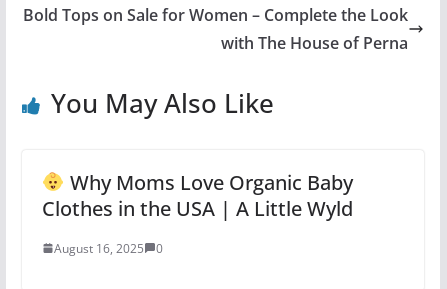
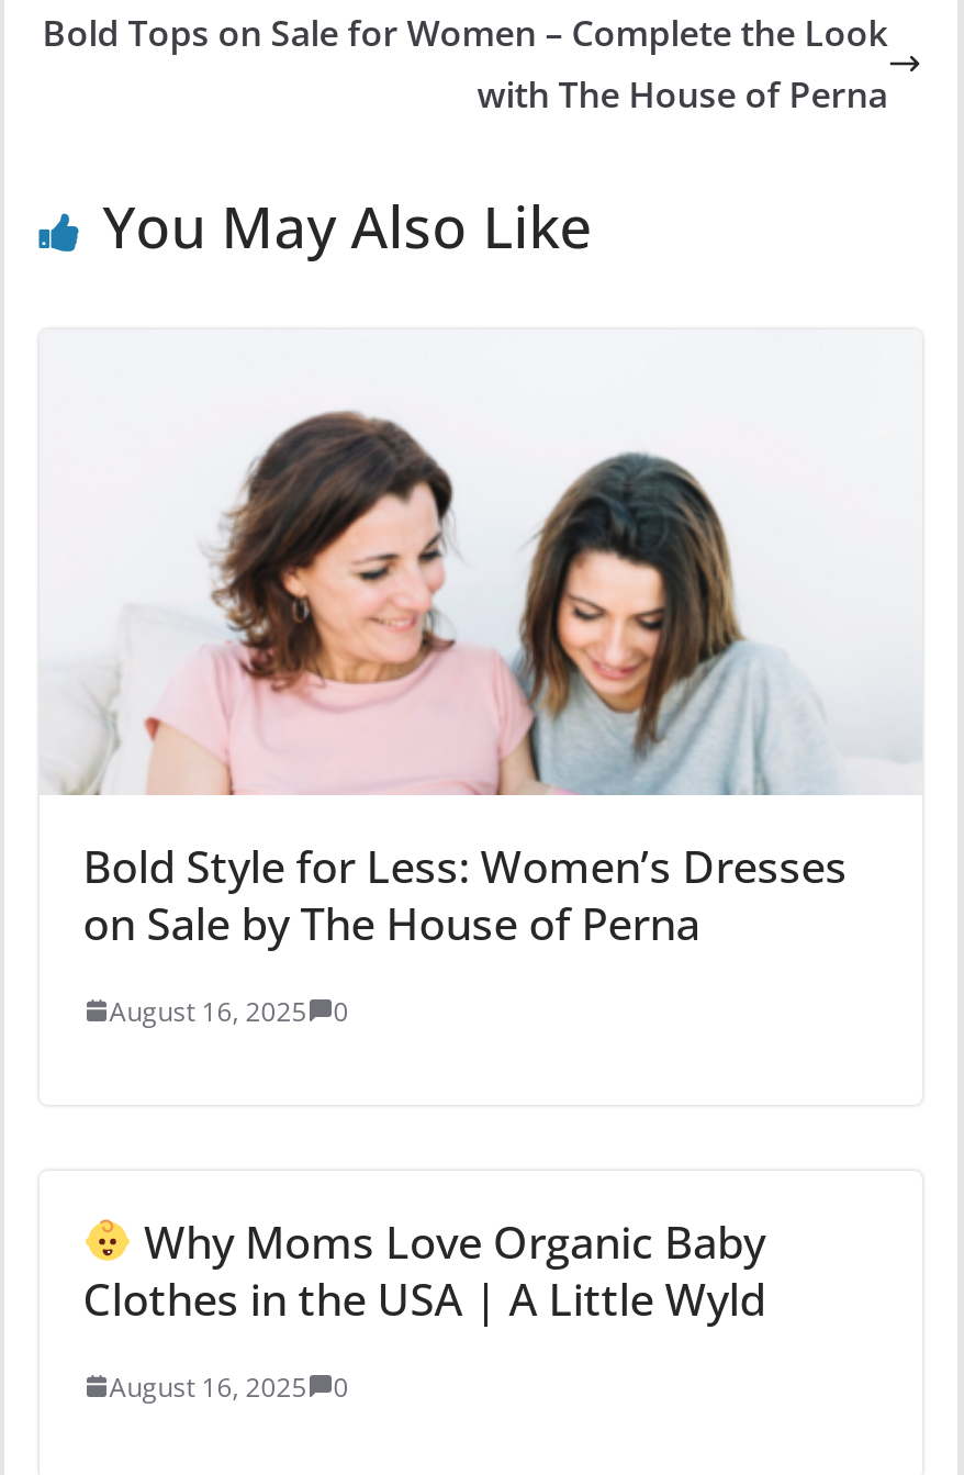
none -> [42,409,920,1029] [image] | Bold Style for Less: Women’s Dresses | on Sale by The House of Perna | August 16, 2025 | 0

